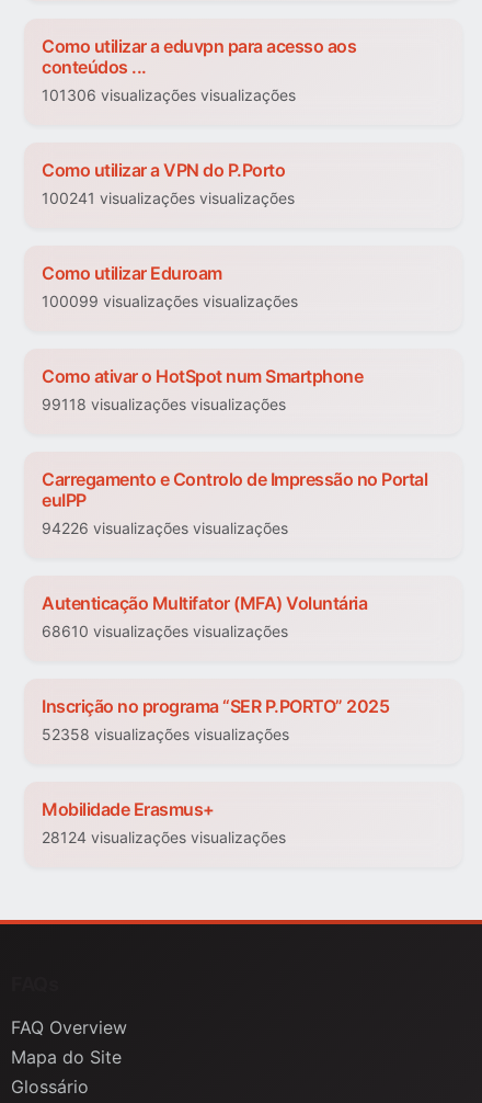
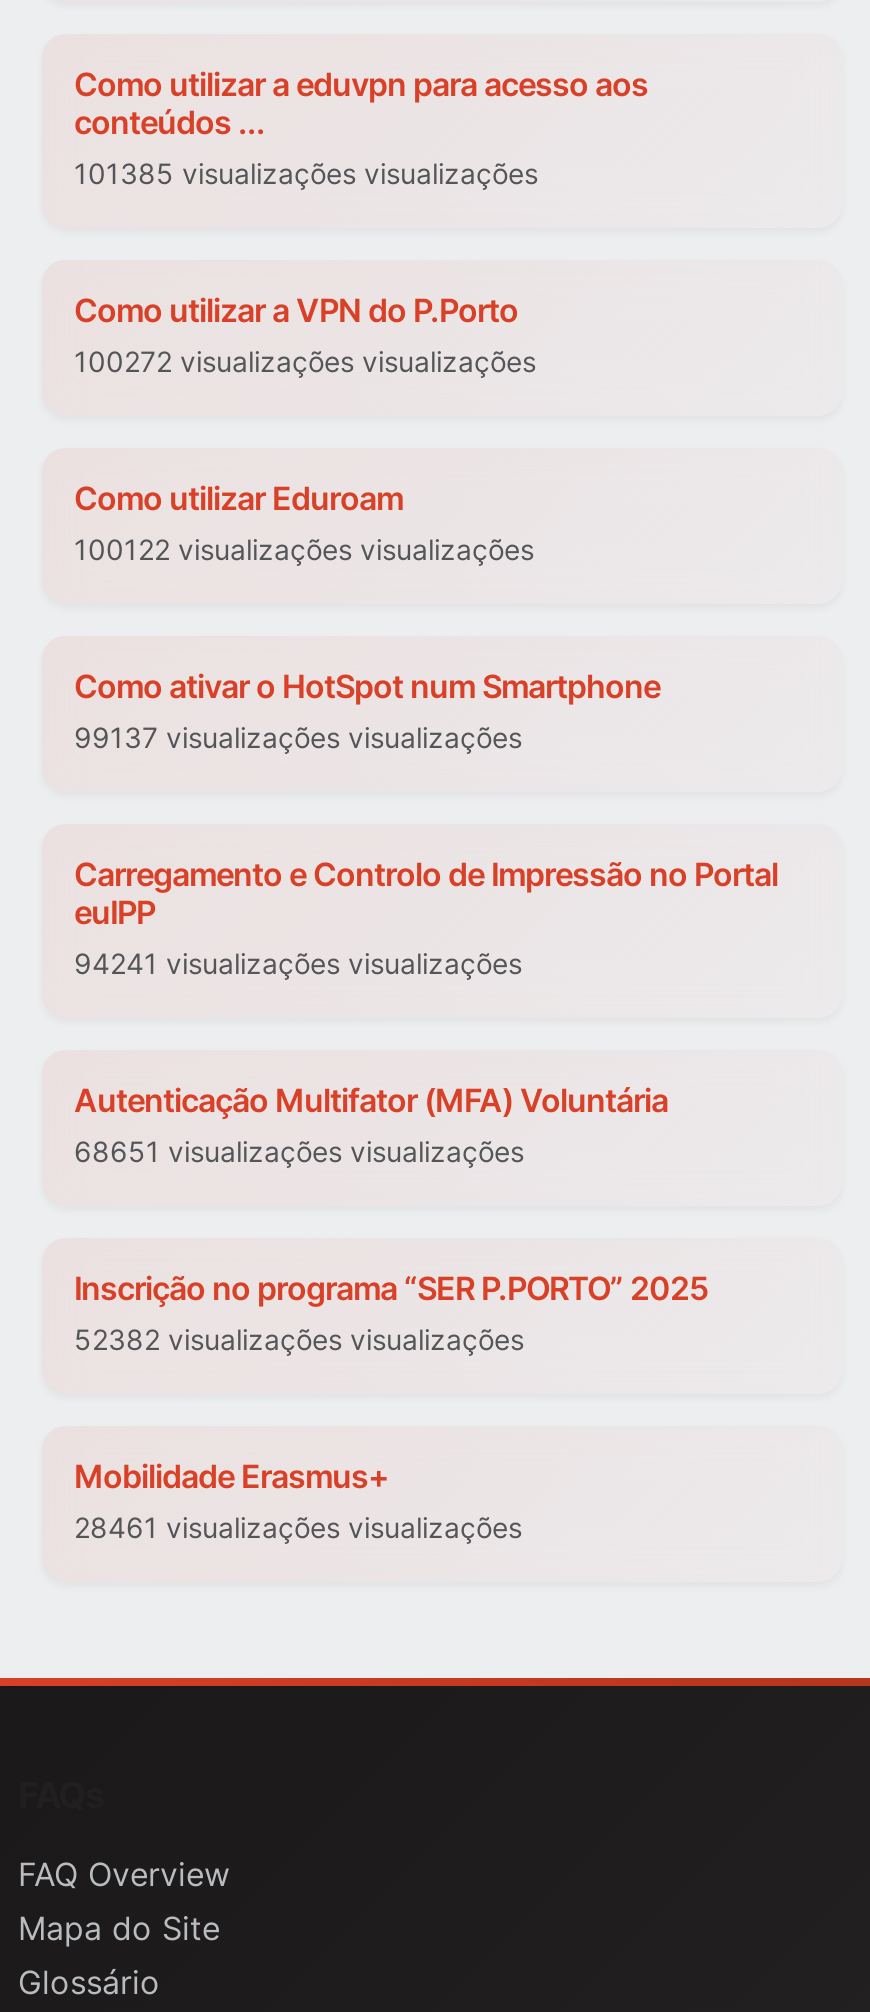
[42,86,296,105] 101306 visualizações visualizações -> [74,157,538,191] 101385 visualizações visualizações
[42,189,295,208] 100241 visualizações visualizações -> [74,345,536,379] 100272 visualizações visualizações
[42,292,298,311] 100099 visualizações visualizações -> [74,533,534,567] 100122 visualizações visualizações
[42,395,286,414] 99118 visualizações visualizações -> [74,721,522,755] 99137 visualizações visualizações
[42,519,288,538] 94226 visualizações visualizações -> [74,947,522,981] 94241 visualizações visualizações
[42,622,288,641] 68610 visualizações visualizações -> [74,1135,524,1169] 68651 visualizações visualizações
[42,725,289,744] 52358 visualizações visualizações -> [74,1323,524,1357] 52382 visualizações visualizações
[42,828,286,847] 28124 visualizações visualizações -> [74,1511,522,1545] 28461 visualizações visualizações

